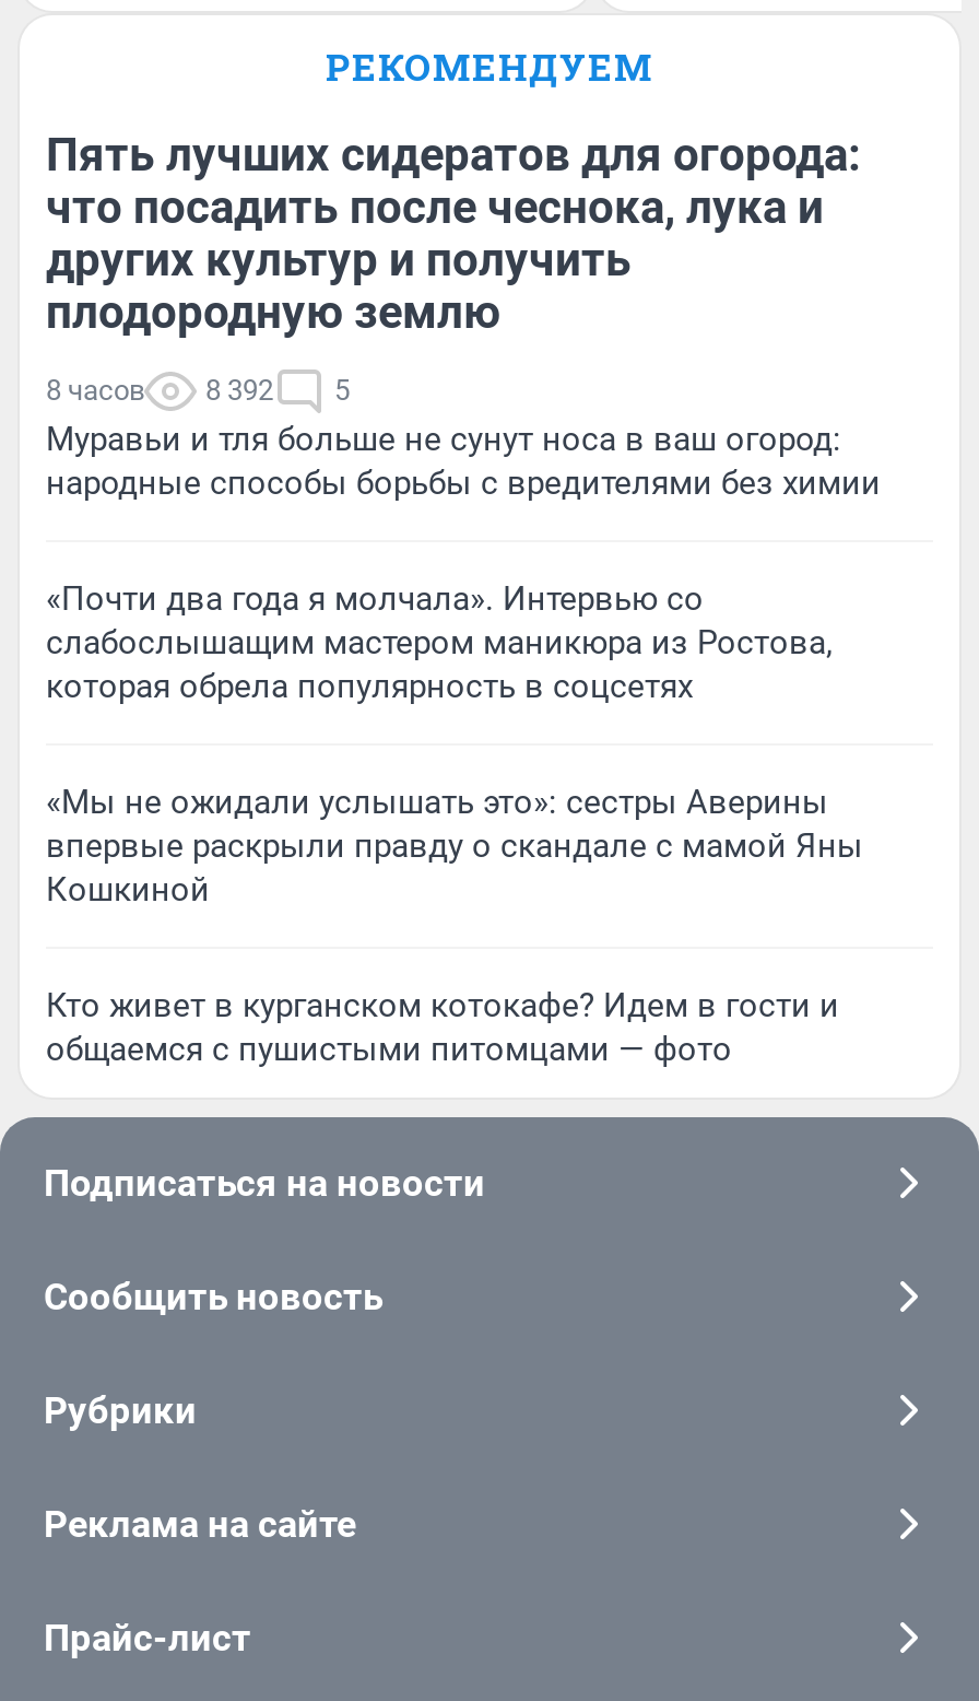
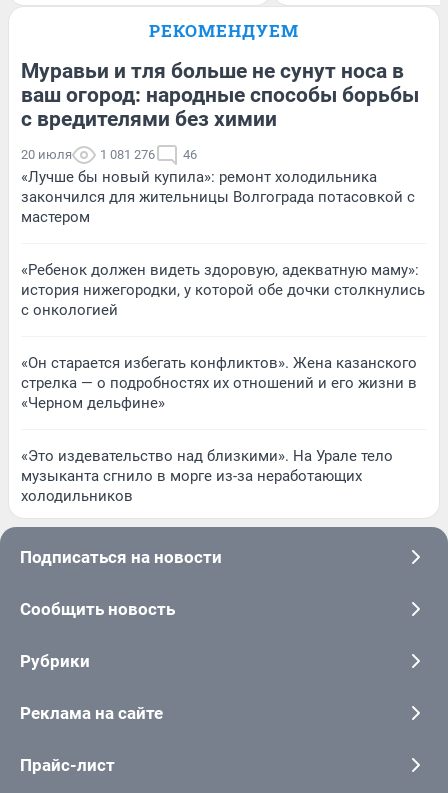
[46,128,861,338] Пять лучших сидератов для огорода: | что посадить после чеснока, лука и | других культур и получить | плодородную землю -> [21,59,419,131] Муравьи и тля больше не сунут носа в | ваш огород: народные способы борьбы | с вредителями без химии
[46,373,881,502] 8 часов | 8 392 | 5 | Муравьи и тля больше не сунут носа в ваш огород: | народные способы борьбы с вредителями без химии -> [21,147,415,226] 20 июля | 1 081 276 | 46 | «Лучше бы новый купила»: ремонт холодильника | закончился для жительницы Волгограда потасовкой с | мастером
[46,579,833,705] «Почти два года я молчала». Интервью со | слабослышащим мастером маникюра из Ростова, | которая обрела популярность в соцсетях -> [21,261,425,319] «Ребенок должен видеть здоровую, адекватную маму»: | история нижегородки, у которой обе дочки столкнулись | с онкологией
[46,782,863,909] «Мы не ожидали услышать это»: сестры Аверины | впервые раскрыли правду о скандале с мамой Яны | Кошкиной -> [21,354,417,412] «Он старается избегать конфликтов». Жена казанского | стрелка — о подробностях их отношений и его жизни в | «Черном дельфине»
[46,985,839,1068] Кто живет в курганском котокафе? Идем в гости и | общаемся с пушистыми питомцами — фото -> [21,447,393,505] «Это издевательство над близкими». На Урале тело | музыканта сгнило в морге из-за неработающих | холодильников

